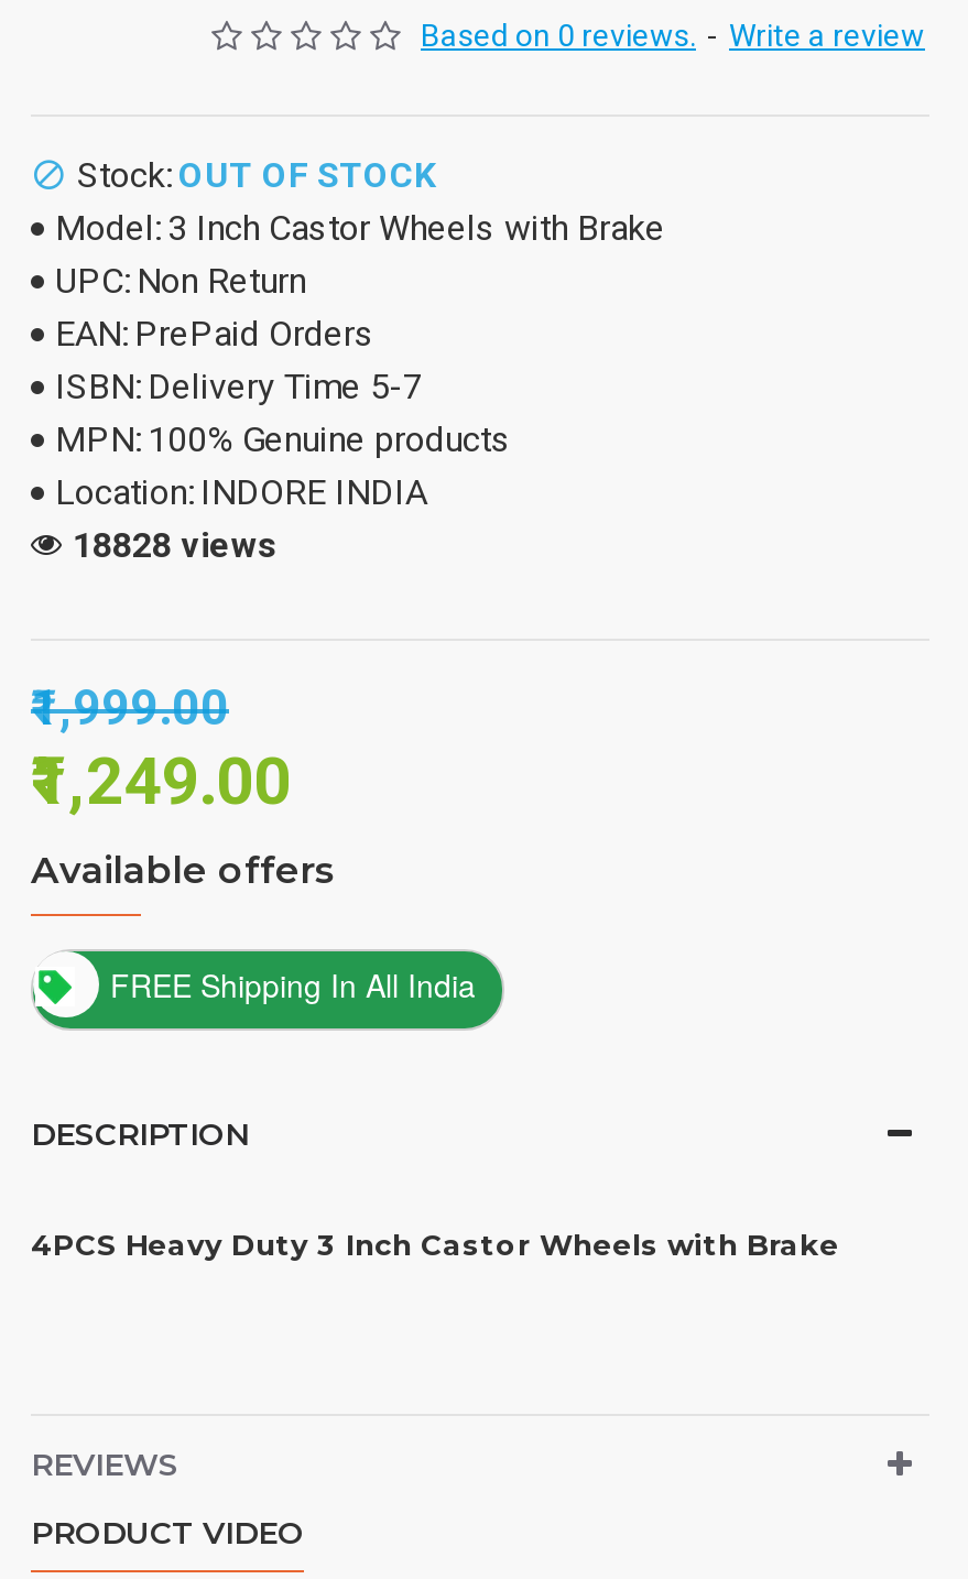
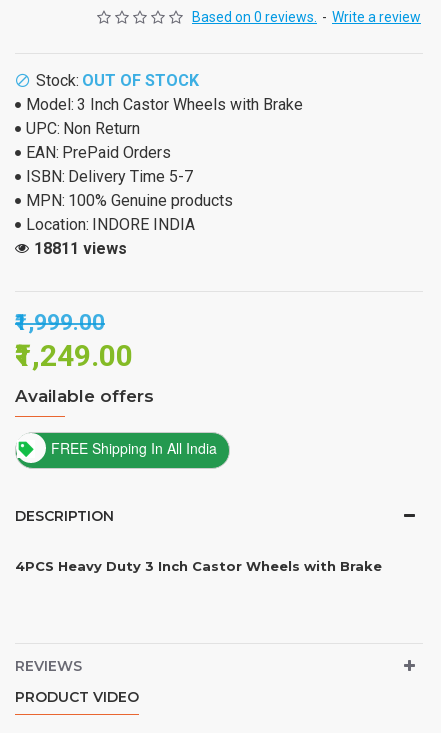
[73,523,278,565] 18828 views -> [34,238,127,257] 18811 views

